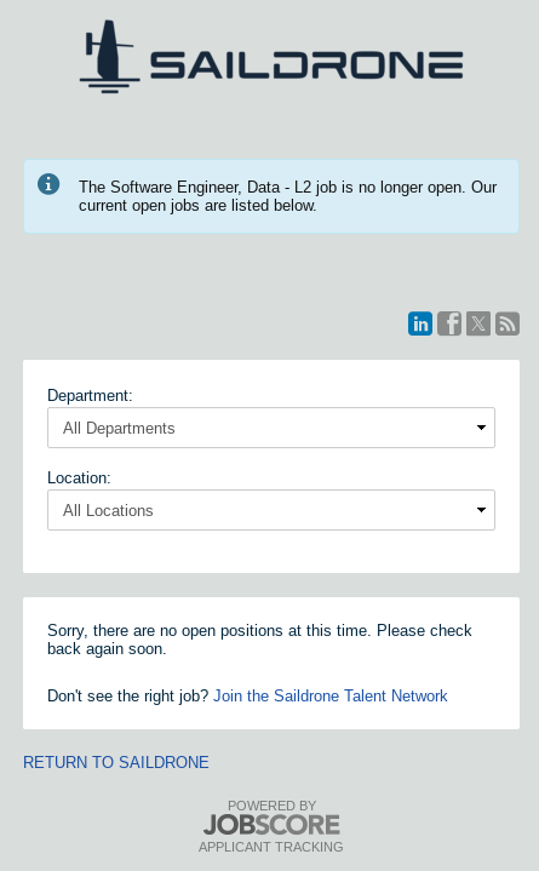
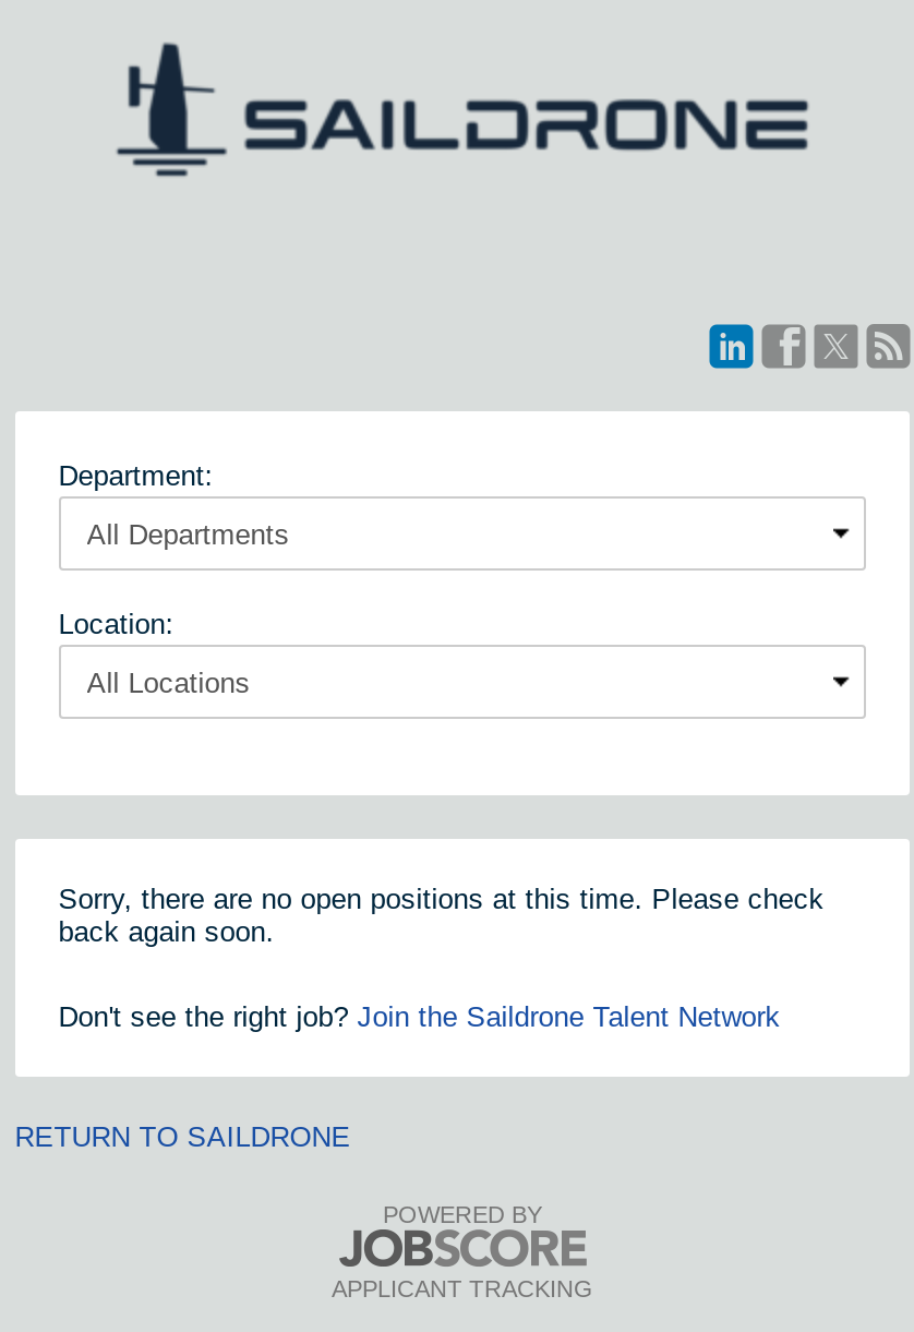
[24,160,518,233] [image] | The Software Engineer, Data - L2 job is no longer open. Our | current open jobs are listed below. -> none

